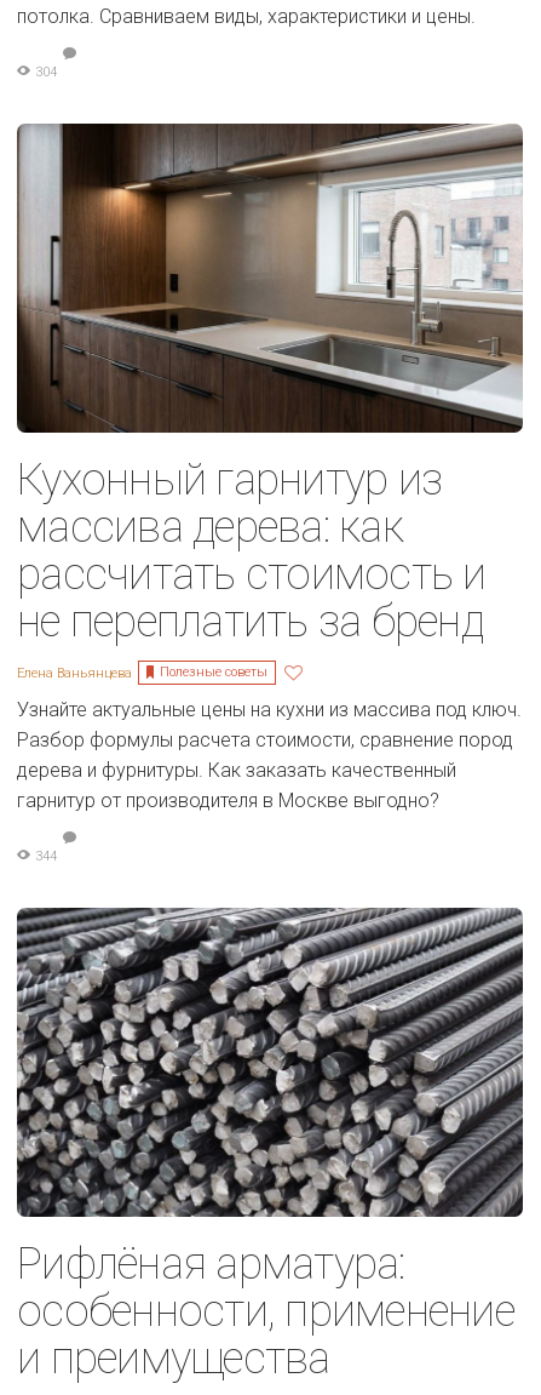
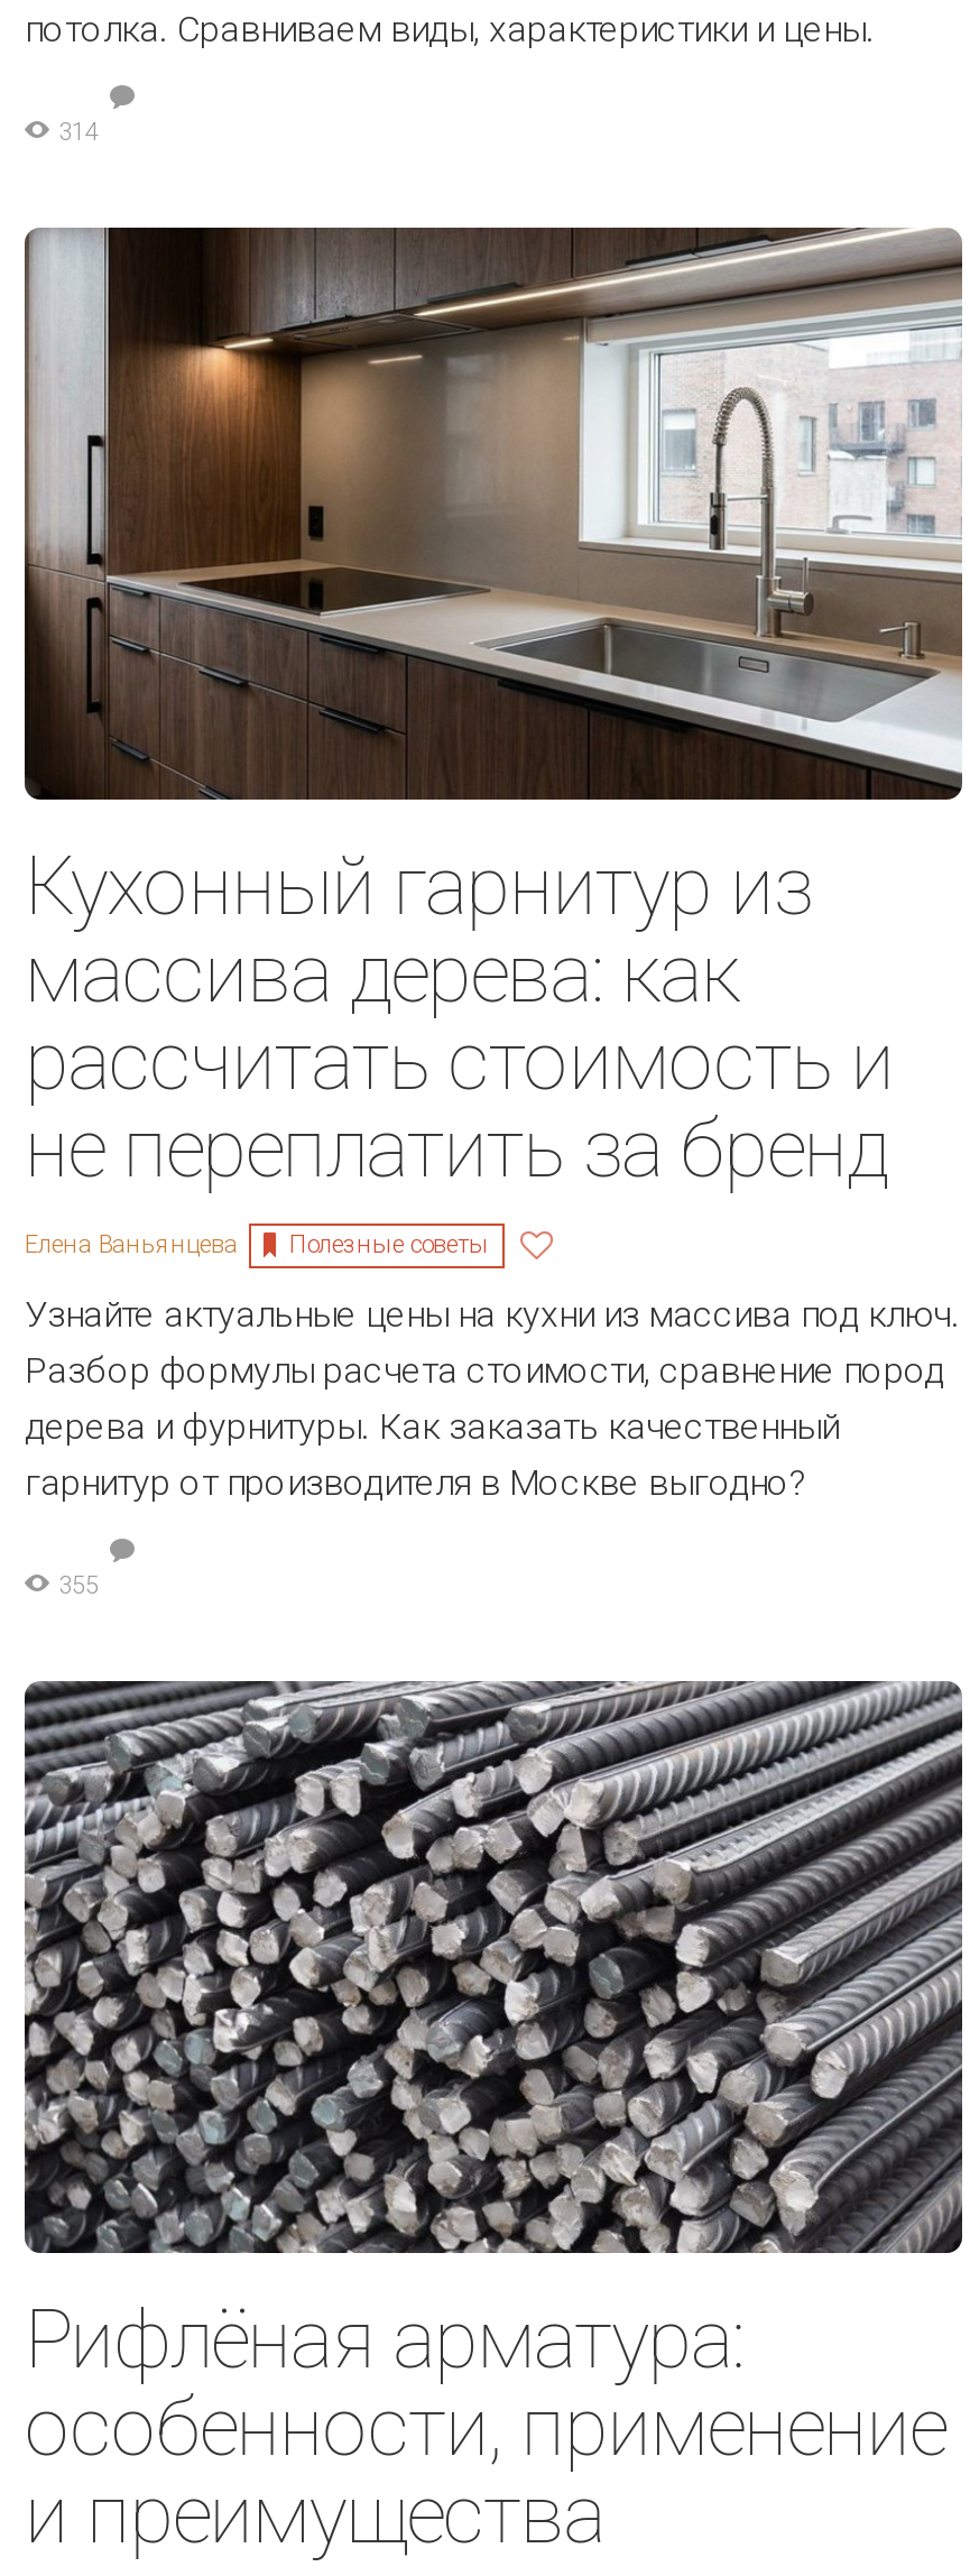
[35,64,57,80] 304 -> [58,119,99,148] 314
[35,849,57,865] 344 -> [58,1571,99,1600] 355

